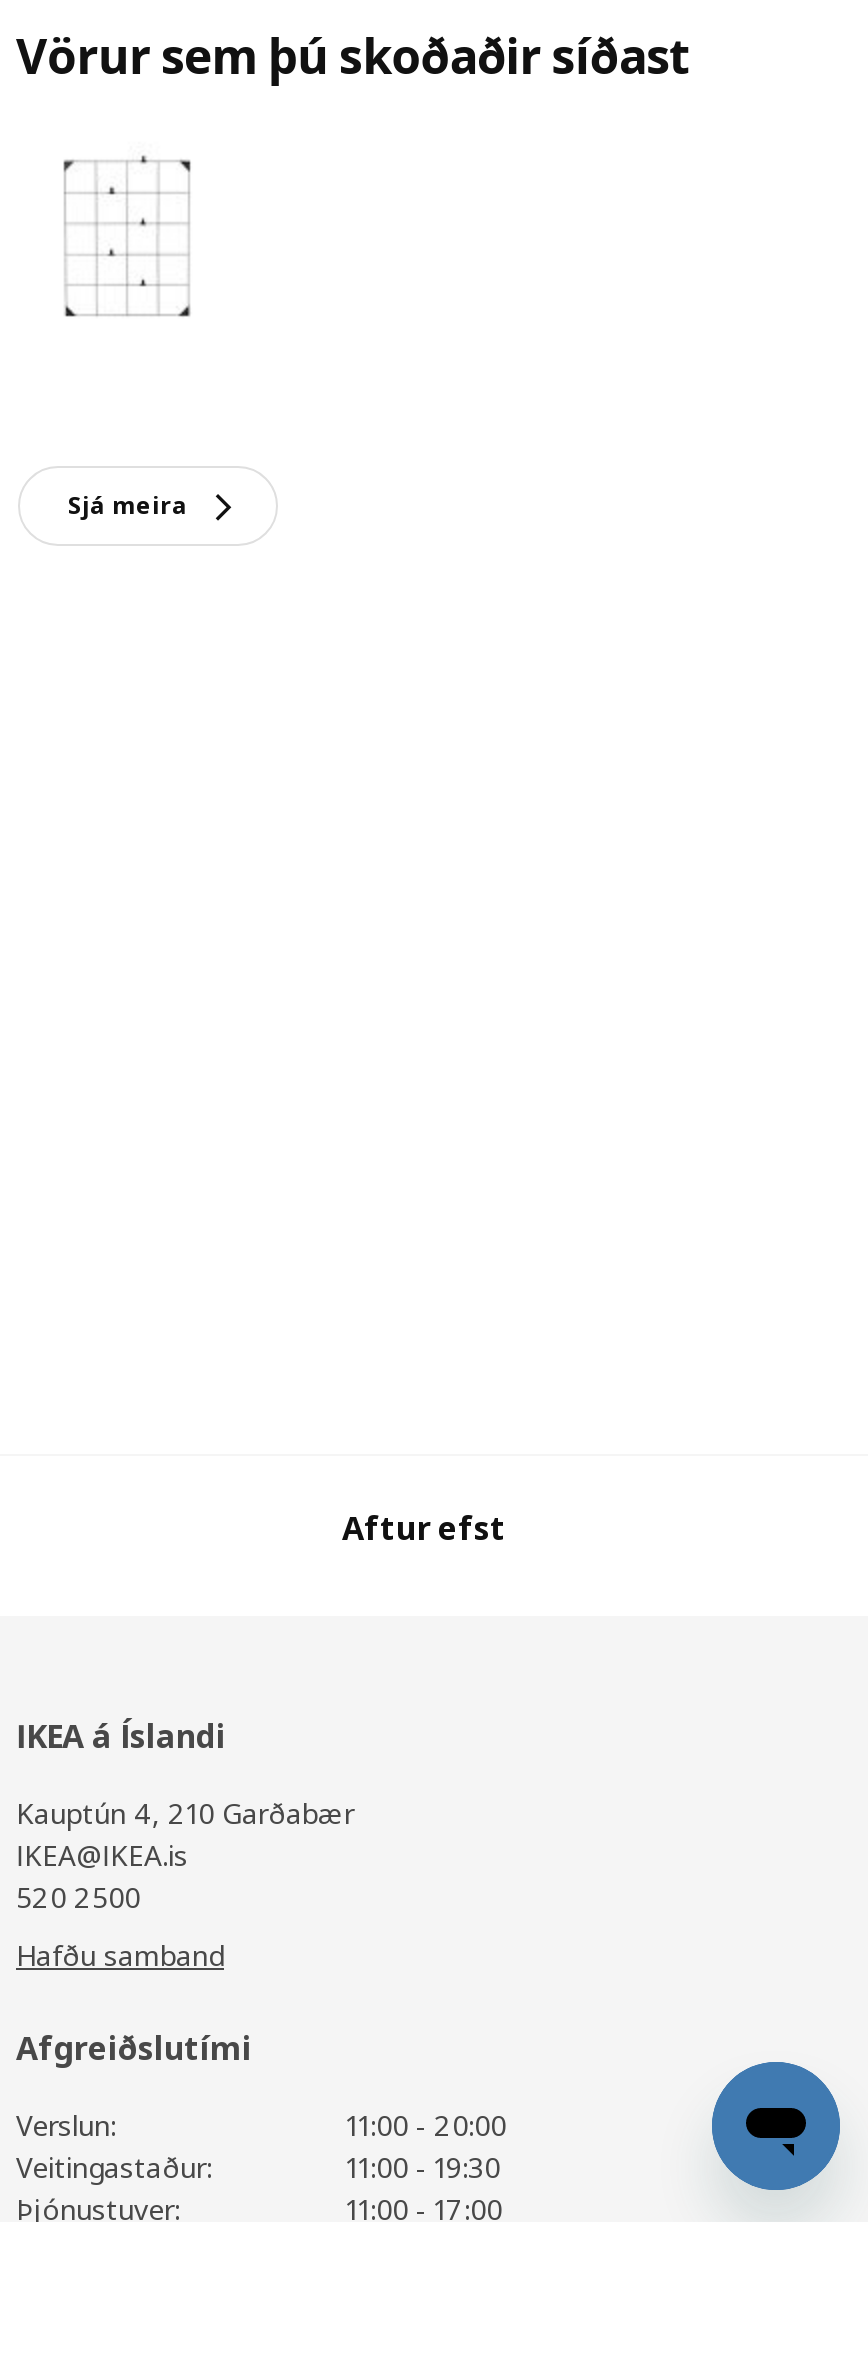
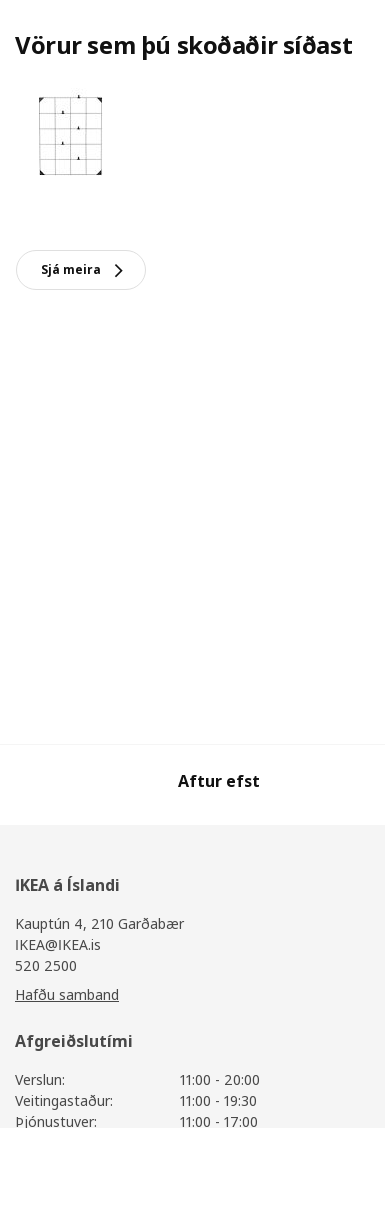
[710,2060,842,2214] [image] -> none

